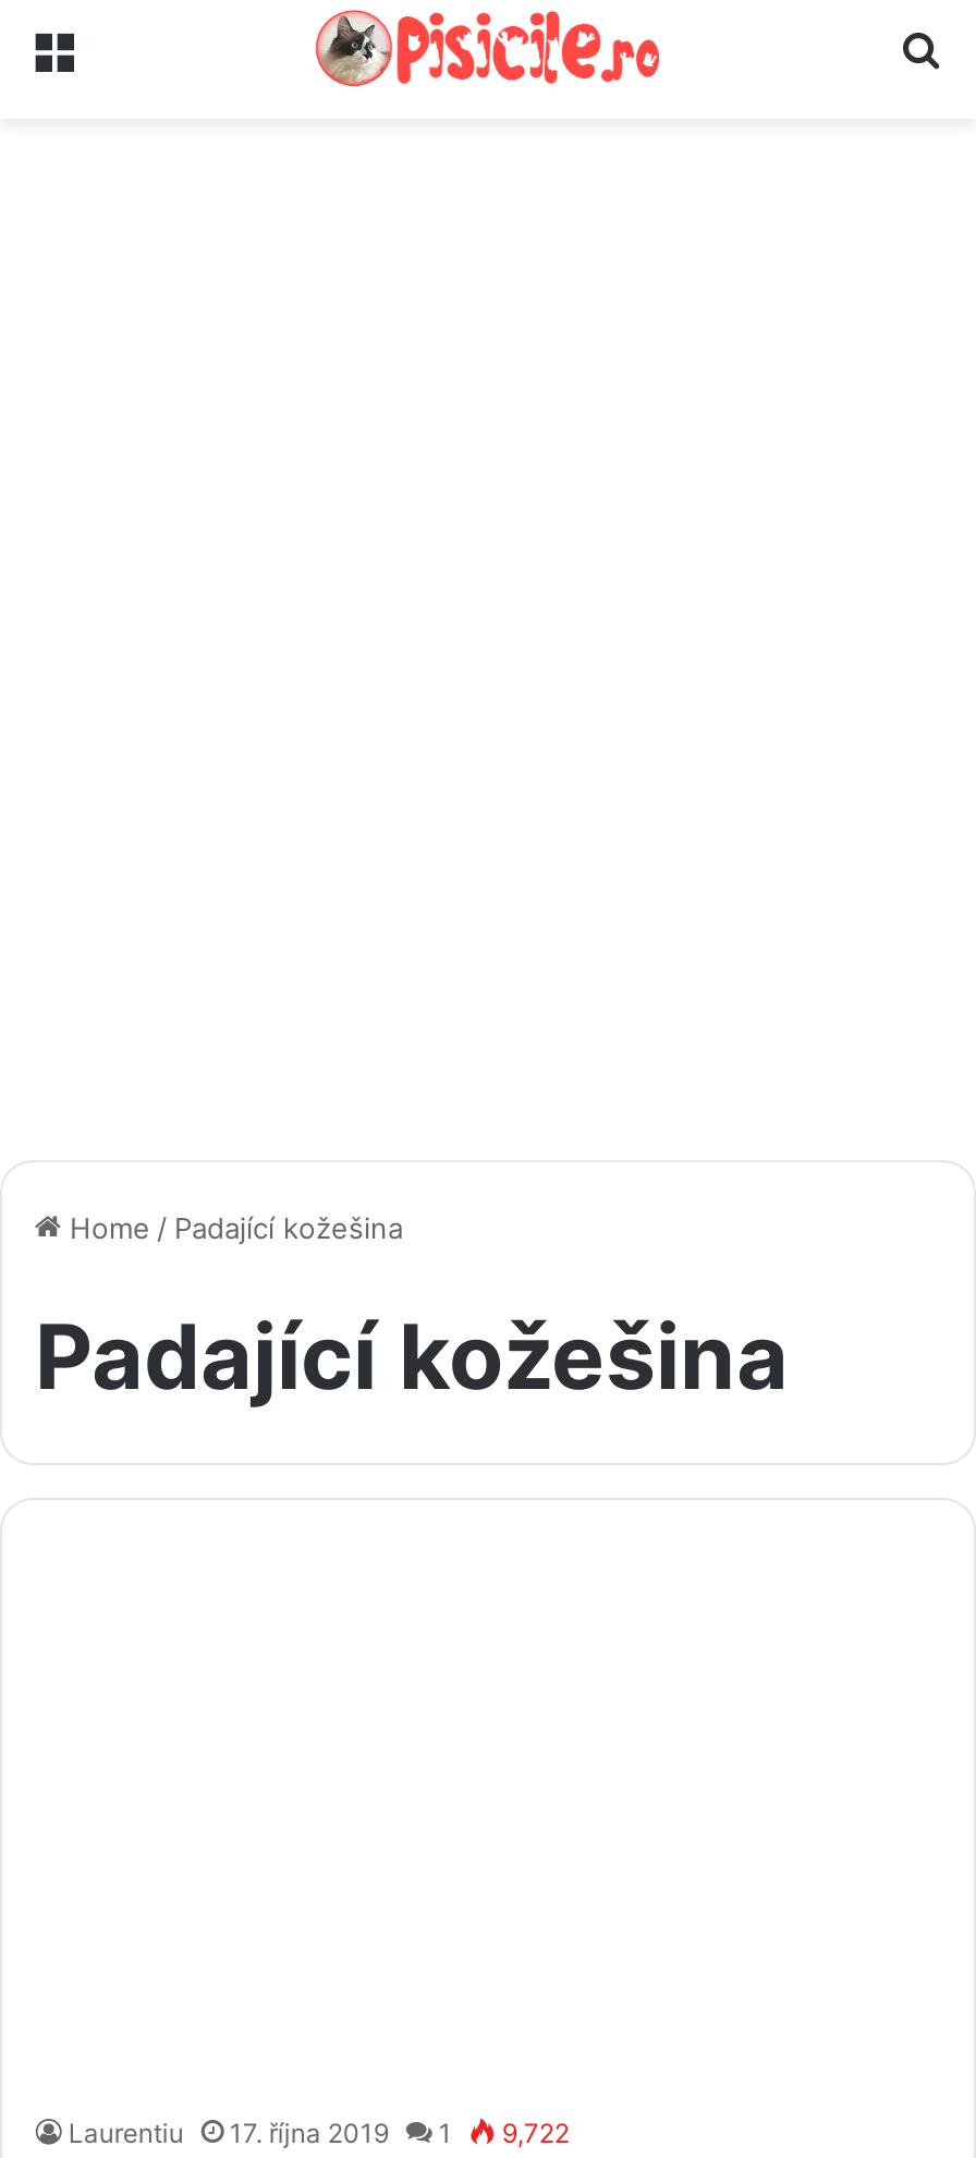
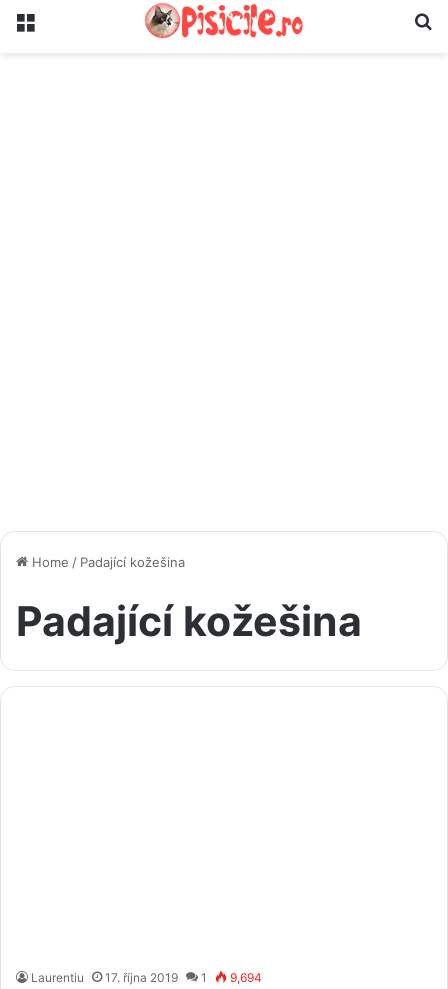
[68,2118,569,2150] Laurentiu 17. října 2019 1 9,722 -> [31,970,262,985] Laurentiu 17. října 2019 1 9,694

